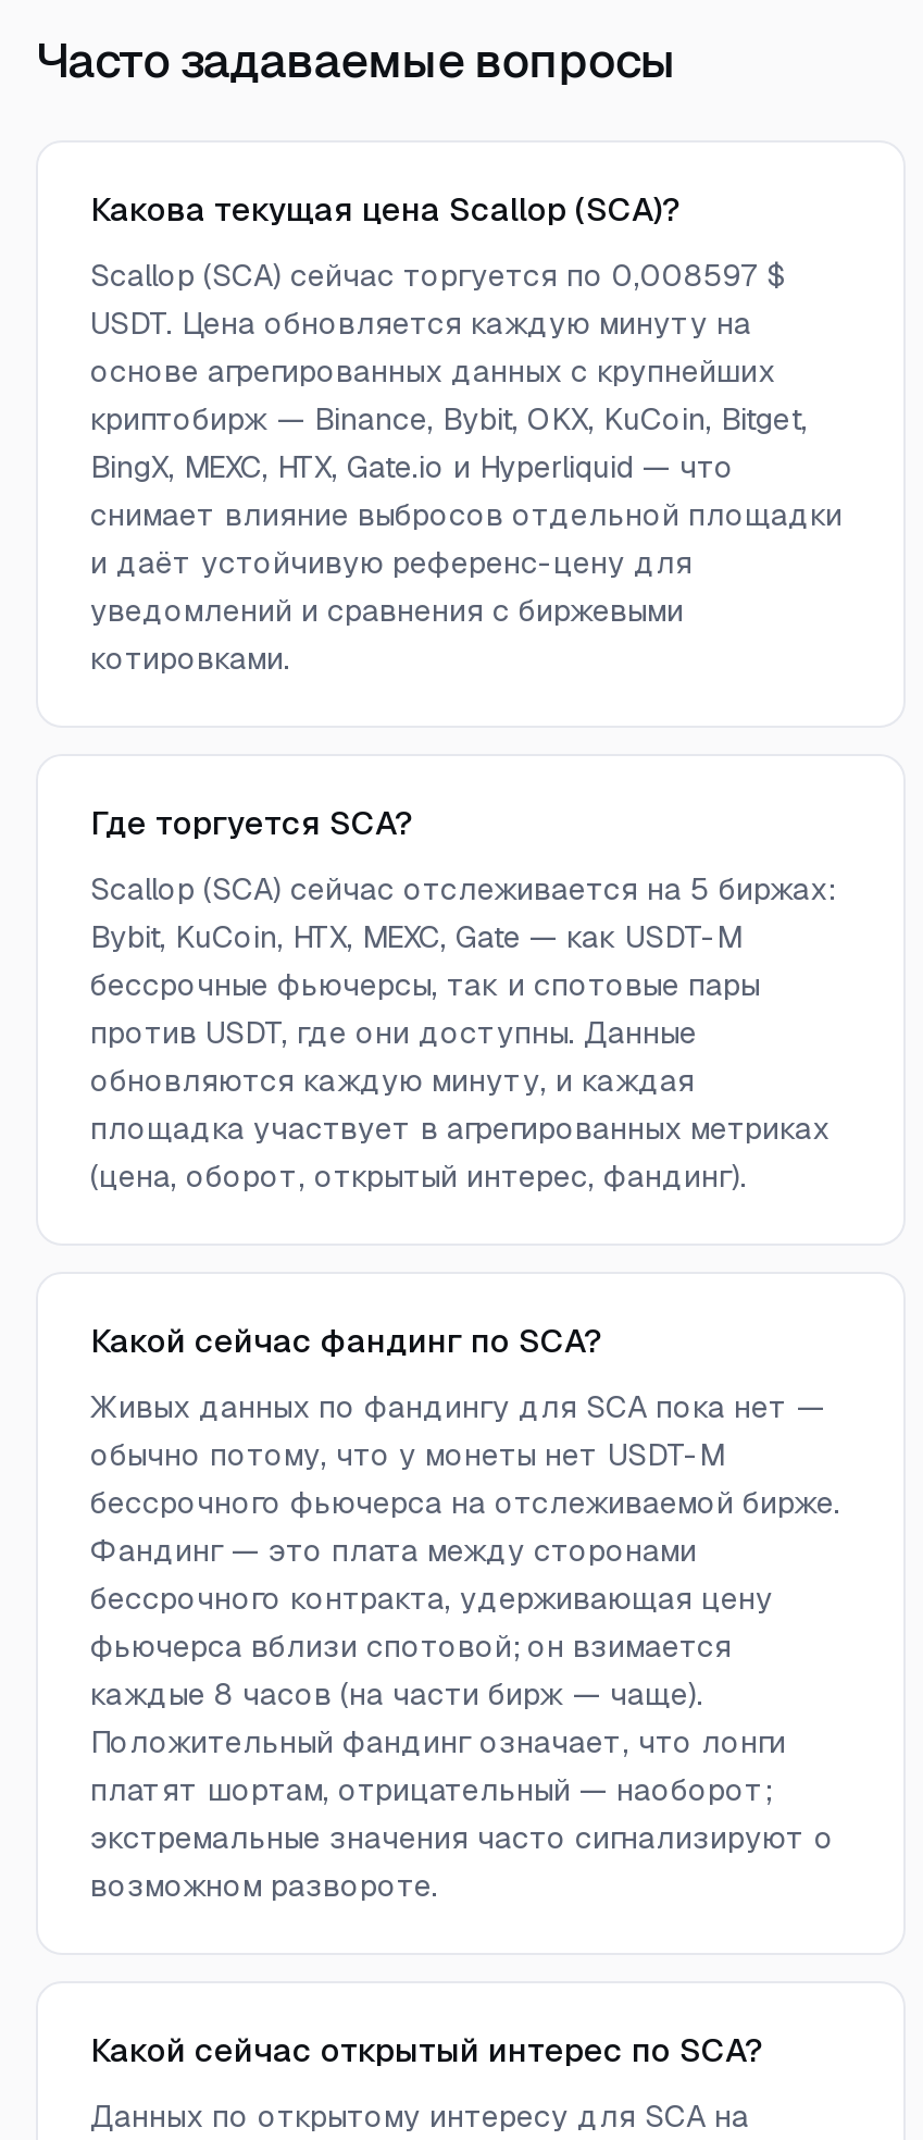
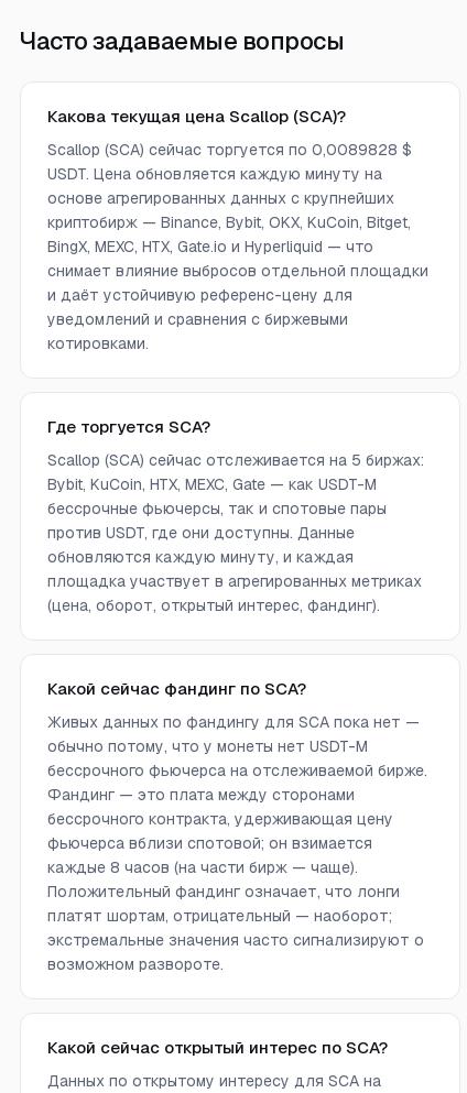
[90,256,786,295] Scallop (SCA) сейчас торгуется по 0,008597 $ -> [47,140,412,160] Scallop (SCA) сейчас торгуется по 0,0089828 $

